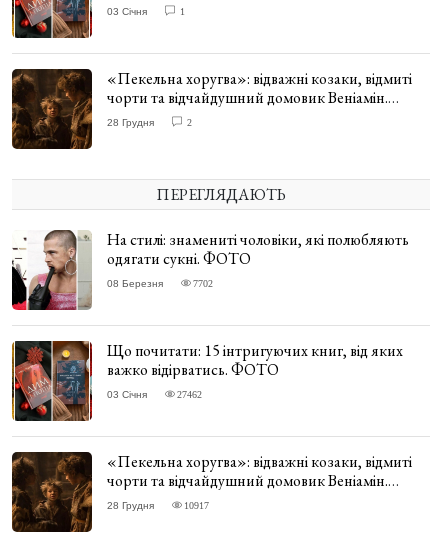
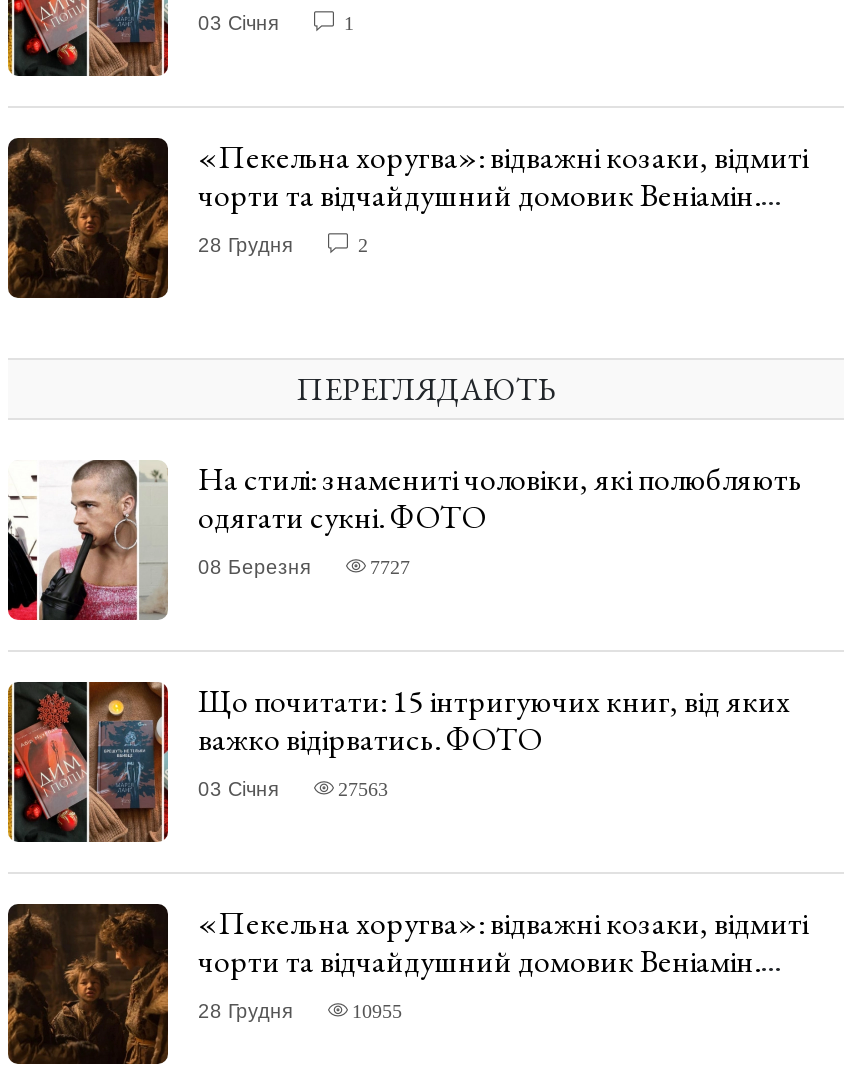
[193,278,213,288] 7702 -> [370,555,410,575] 7727
[177,389,202,399] 27462 -> [338,777,388,797] 27563
[184,500,209,510] 10917 -> [352,999,402,1019] 10955

